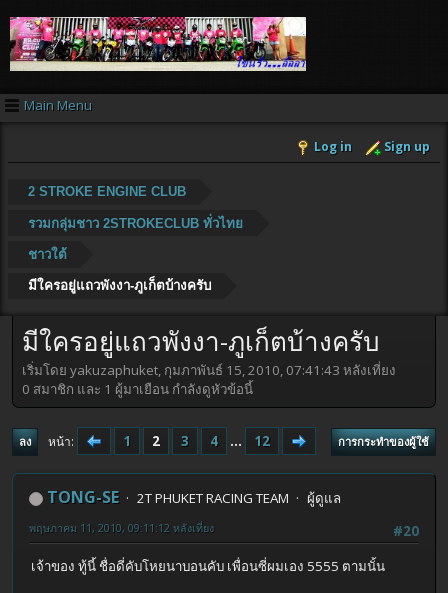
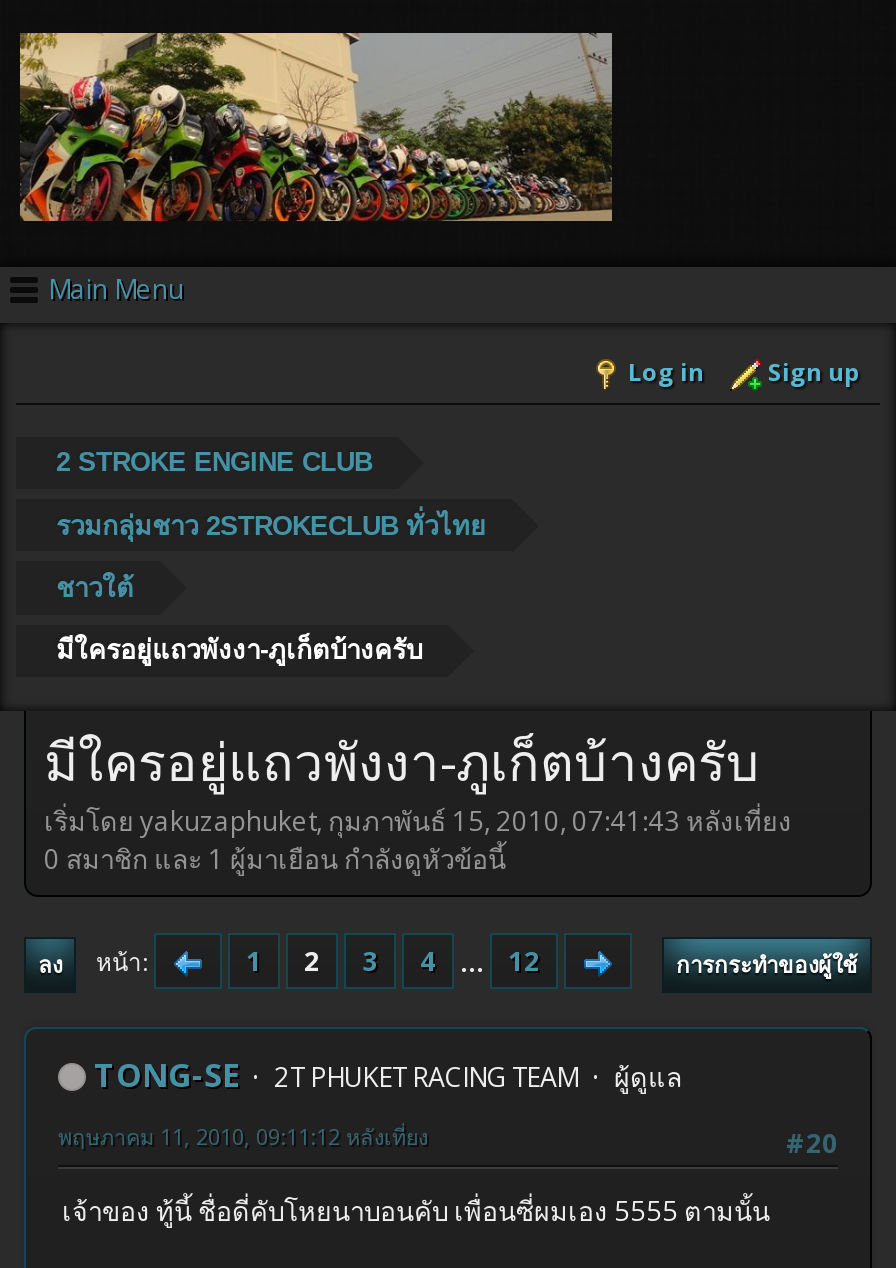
[9,16,307,72] [image] -> [18,31,614,223] [image]

